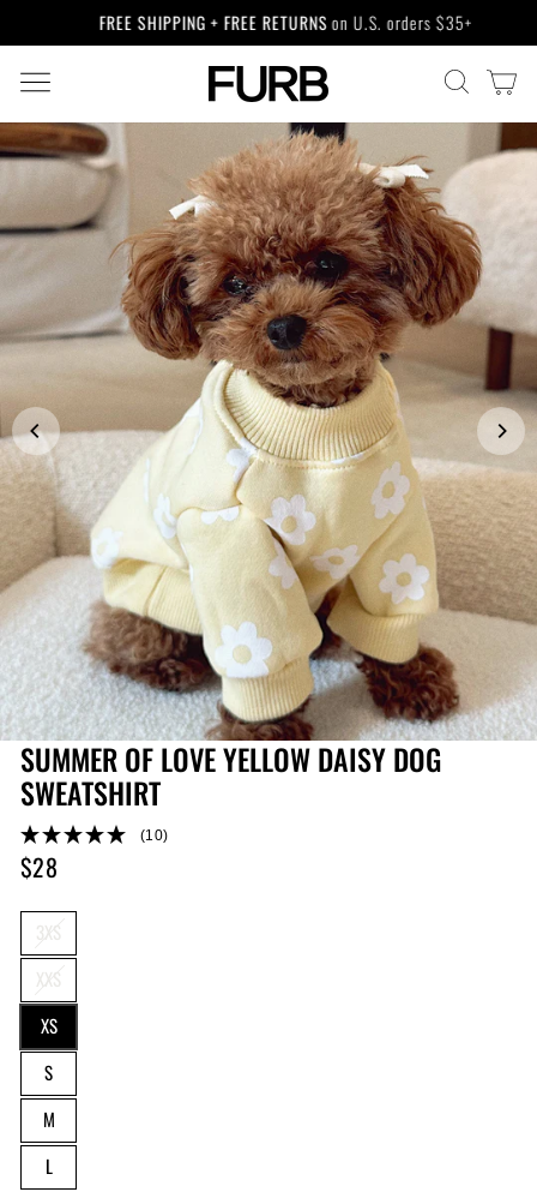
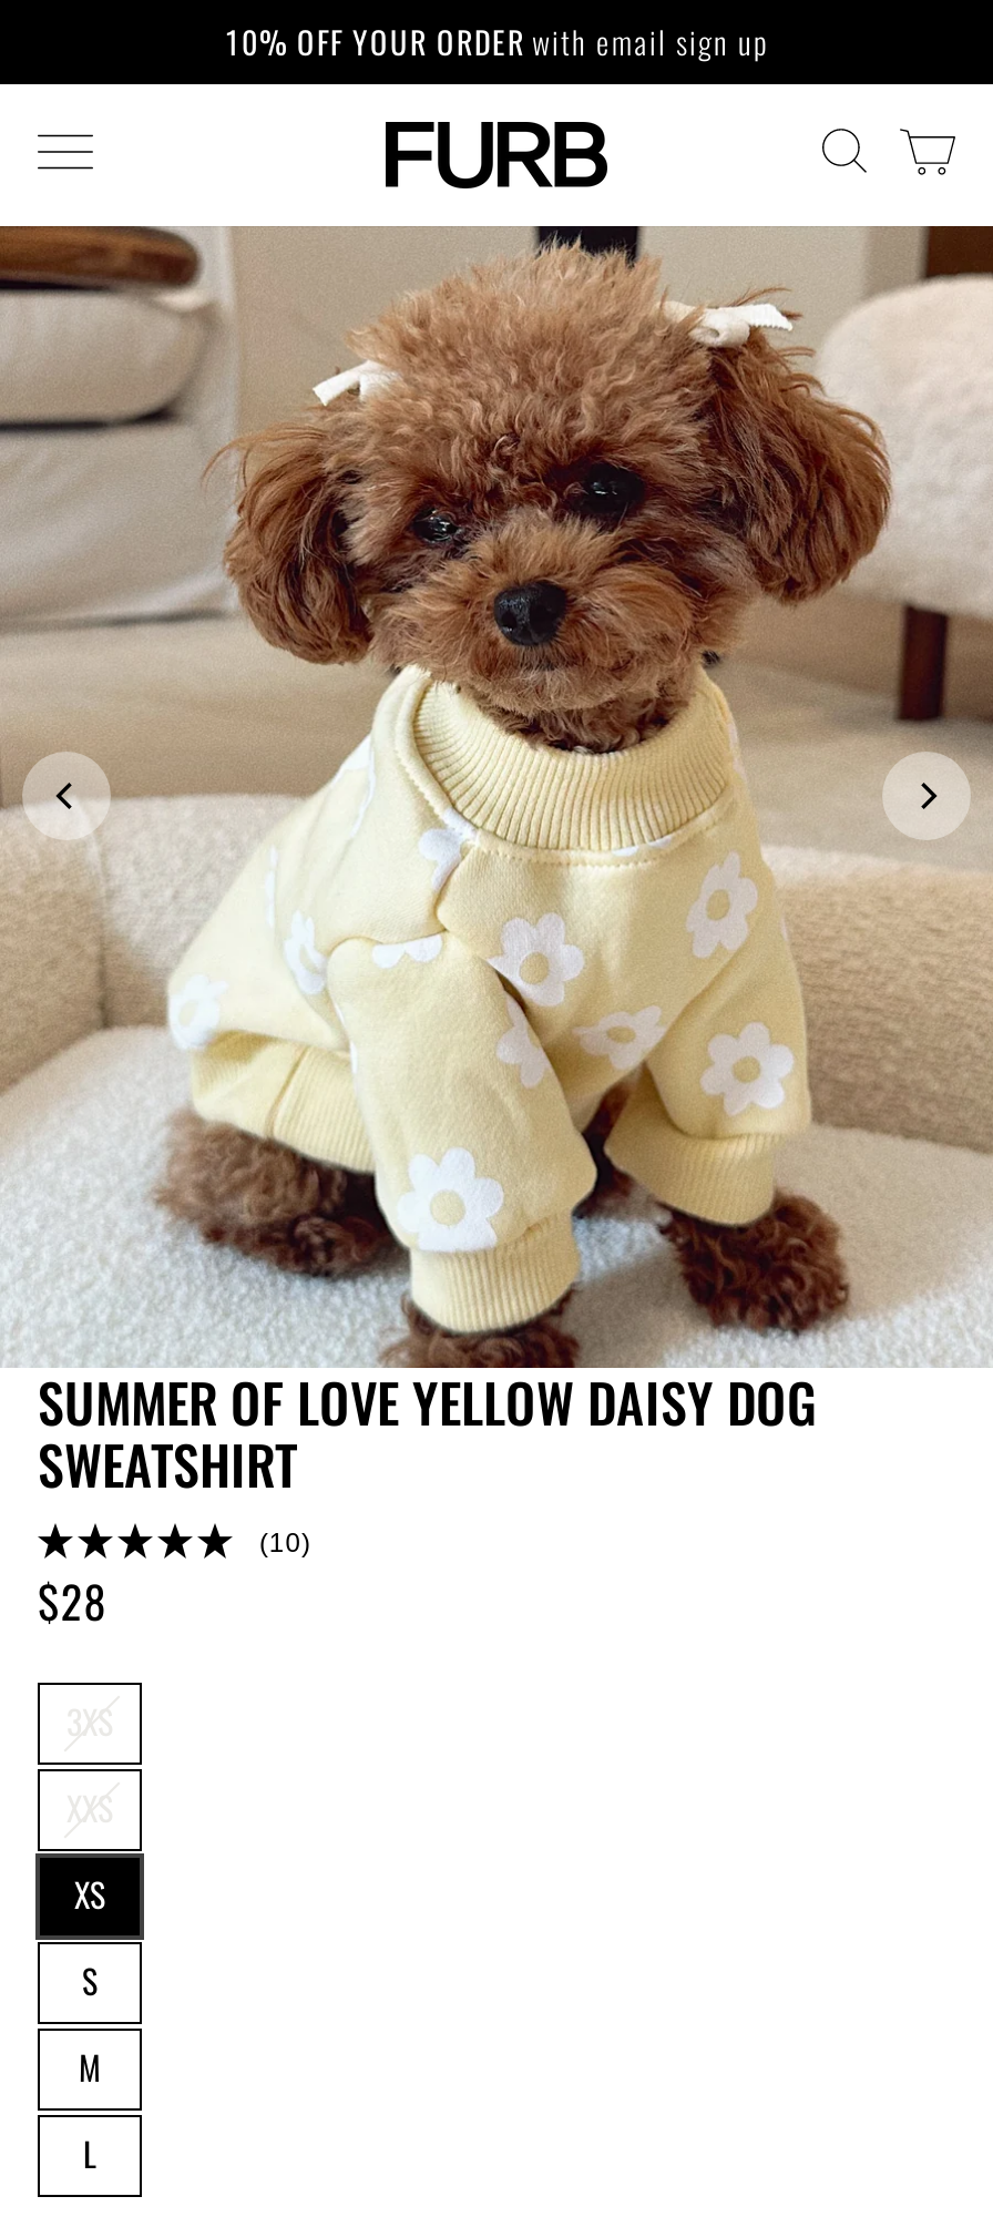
[86,10,459,35] FREE SHIPPING + FREE RETURNS on U.S. orders $35+ -> [225,18,768,64] 10% OFF YOUR ORDER with email sign up

